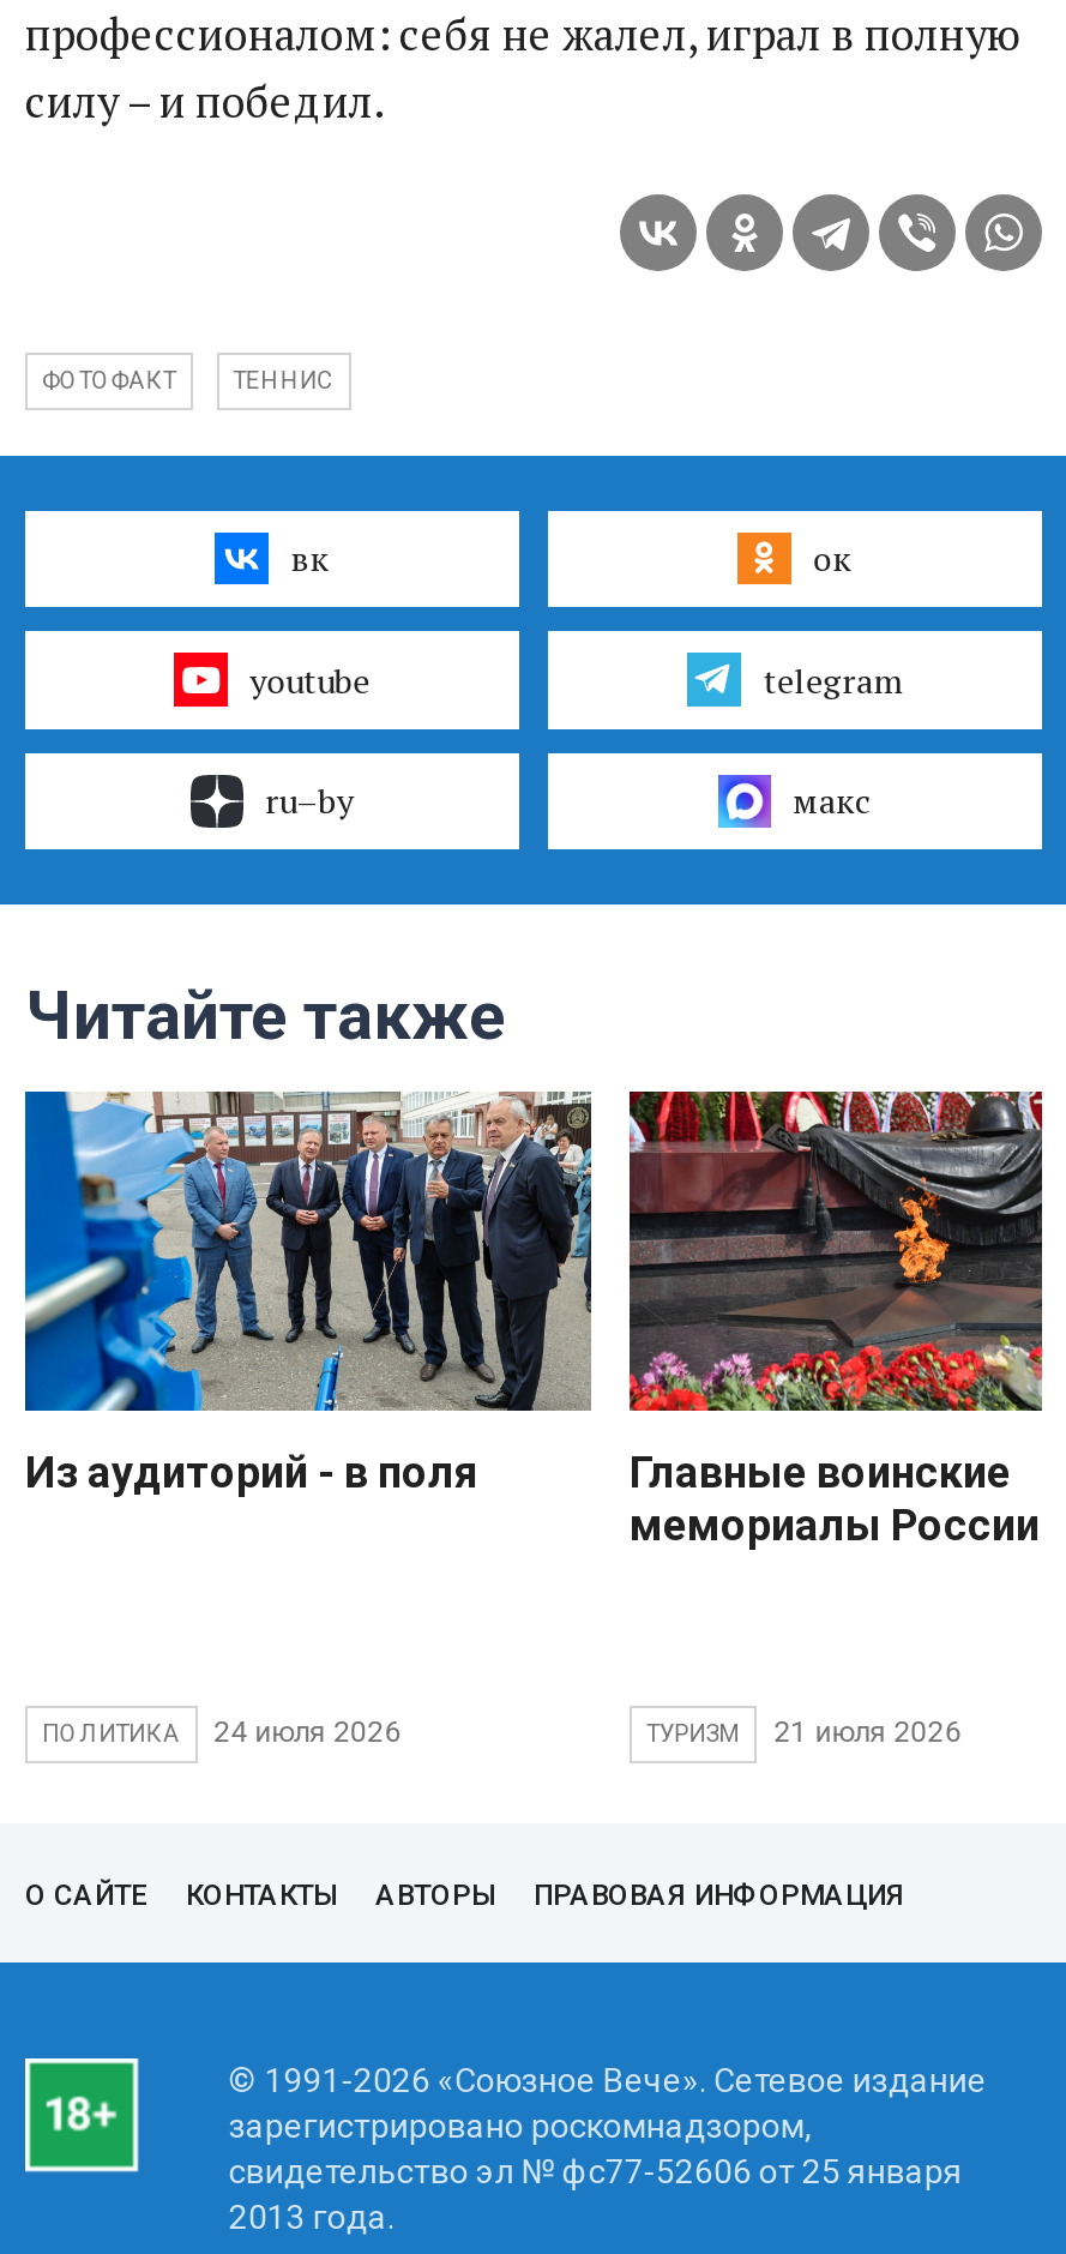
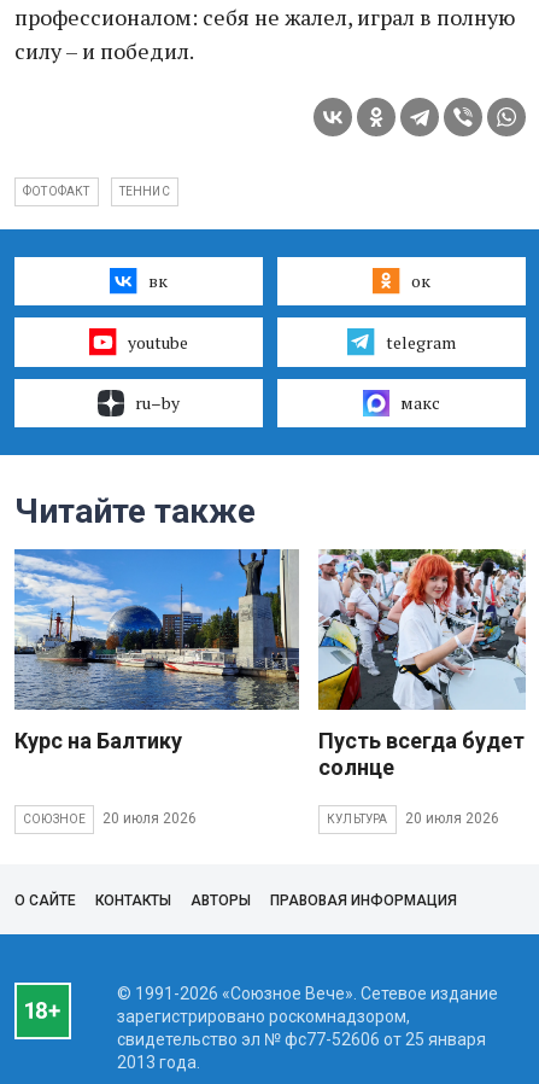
[23,1089,591,1497] [image] | Из аудиторий - в поля -> [13,548,299,753] [image] | Курс на Балтику
[627,1089,1044,1413] [image] -> [318,548,526,665] [image]
[630,1446,1040,1549] Главные воинские | мемориалы России -> [318,728,525,780] Пусть всегда будет | солнце
[42,1716,401,1750] ПОЛИТИКА | 24 июля 2026 -> [23,810,197,827] СОЮЗНОЕ | 20 июля 2026
[646,1716,961,1750] ТУРИЗМ | 21 июля 2026 -> [327,810,499,827] КУЛЬТУРА | 20 июля 2026

